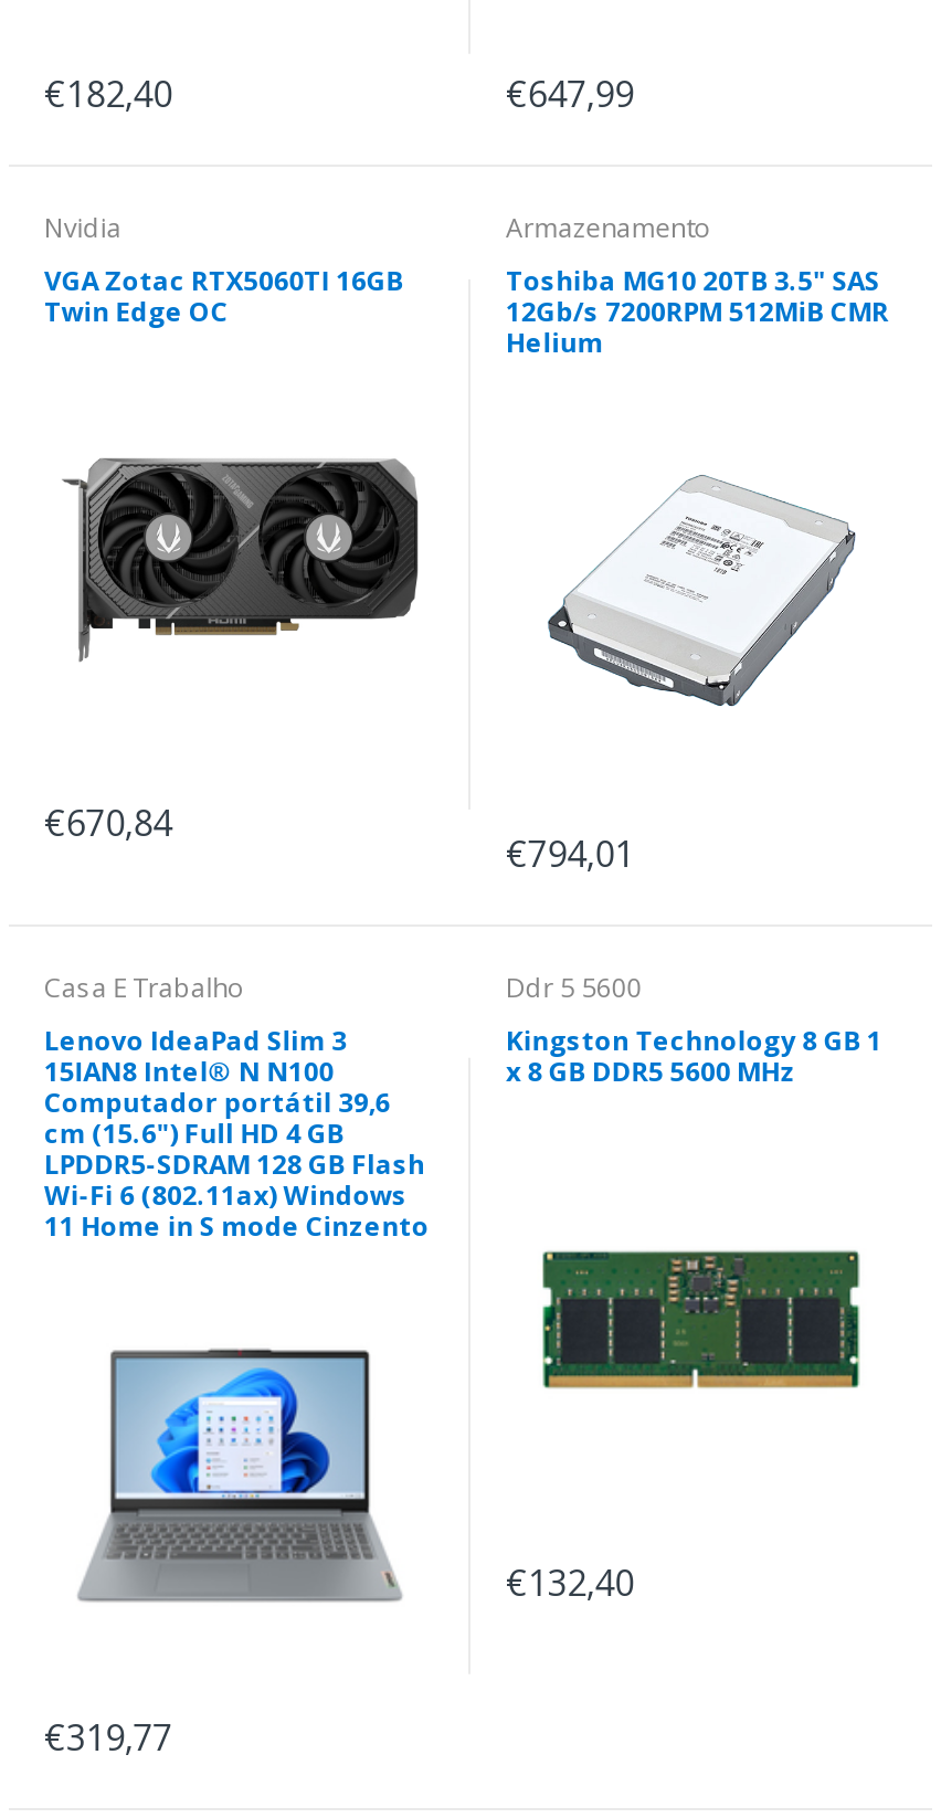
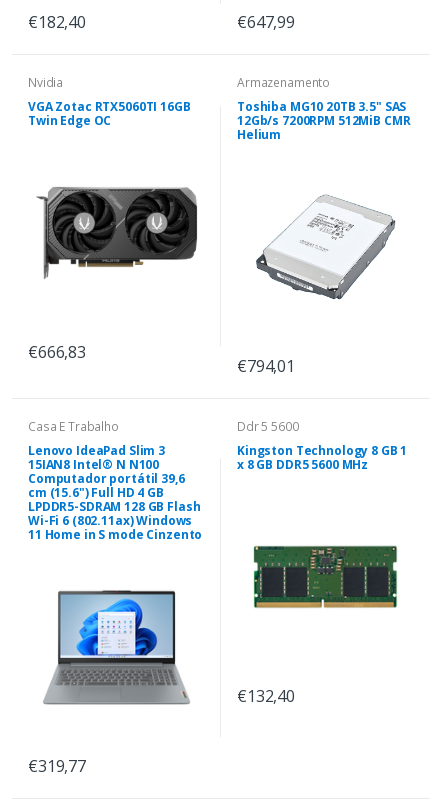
[44,797,172,846] €670,84 -> [28,340,86,362] €666,83

